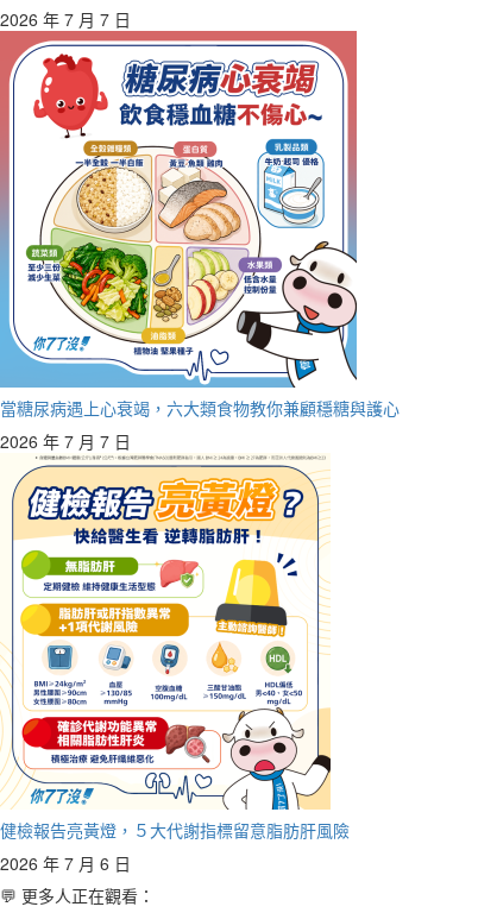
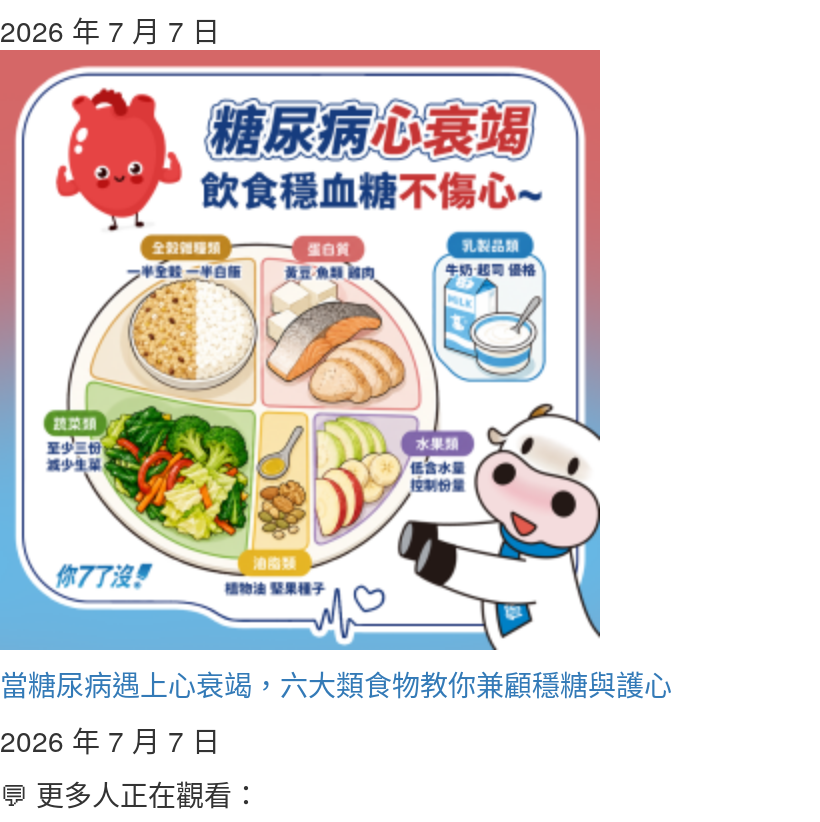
[0,454,350,875] [image] | 健檢報告亮黃燈，５大代謝指標留意脂肪肝風險 | 2026 年 7 月 6 日 -> none

